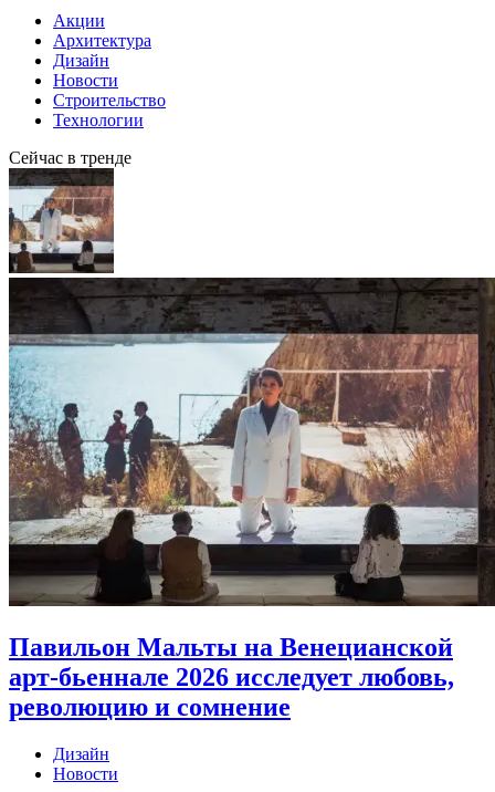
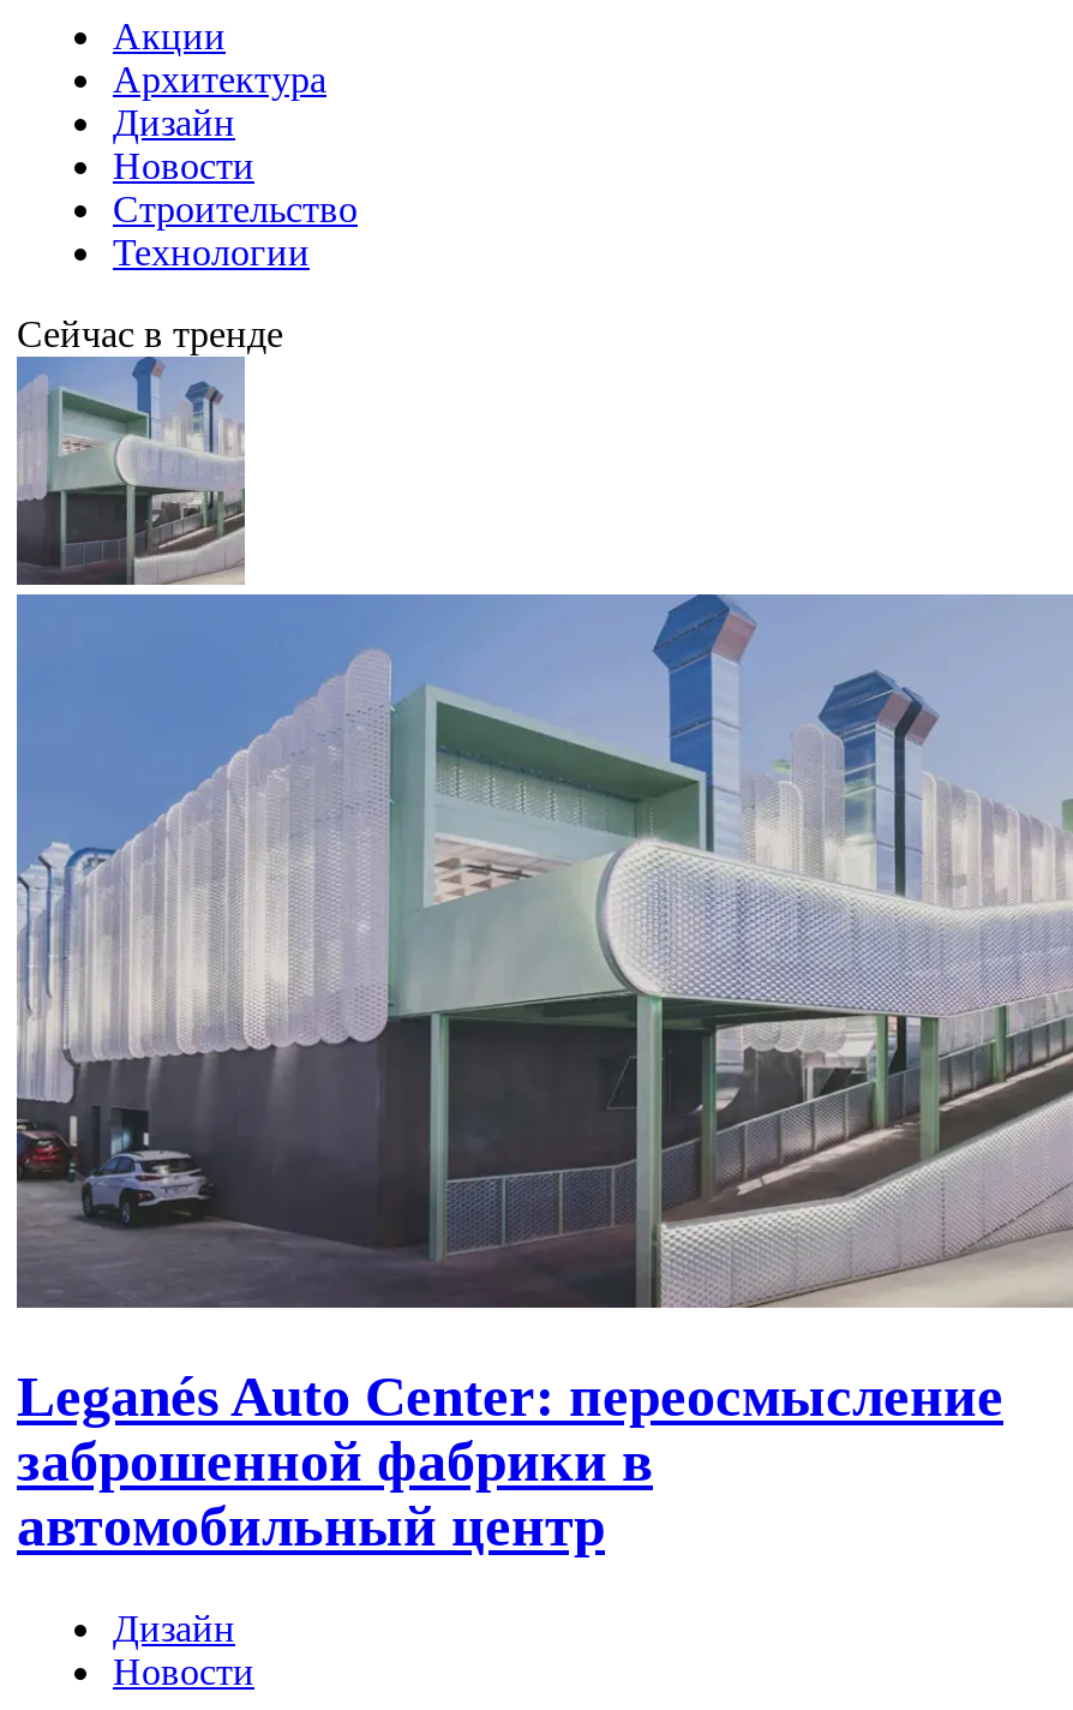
[8,169,492,721] [image] | Павильон Мальты на Венецианской | арт-бьеннале 2026 исследует любовь, | революцию и сомнение -> [14,359,1066,1557] [image] | Leganés Auto Center: переосмысление | заброшенной фабрики в | автомобильный центр

